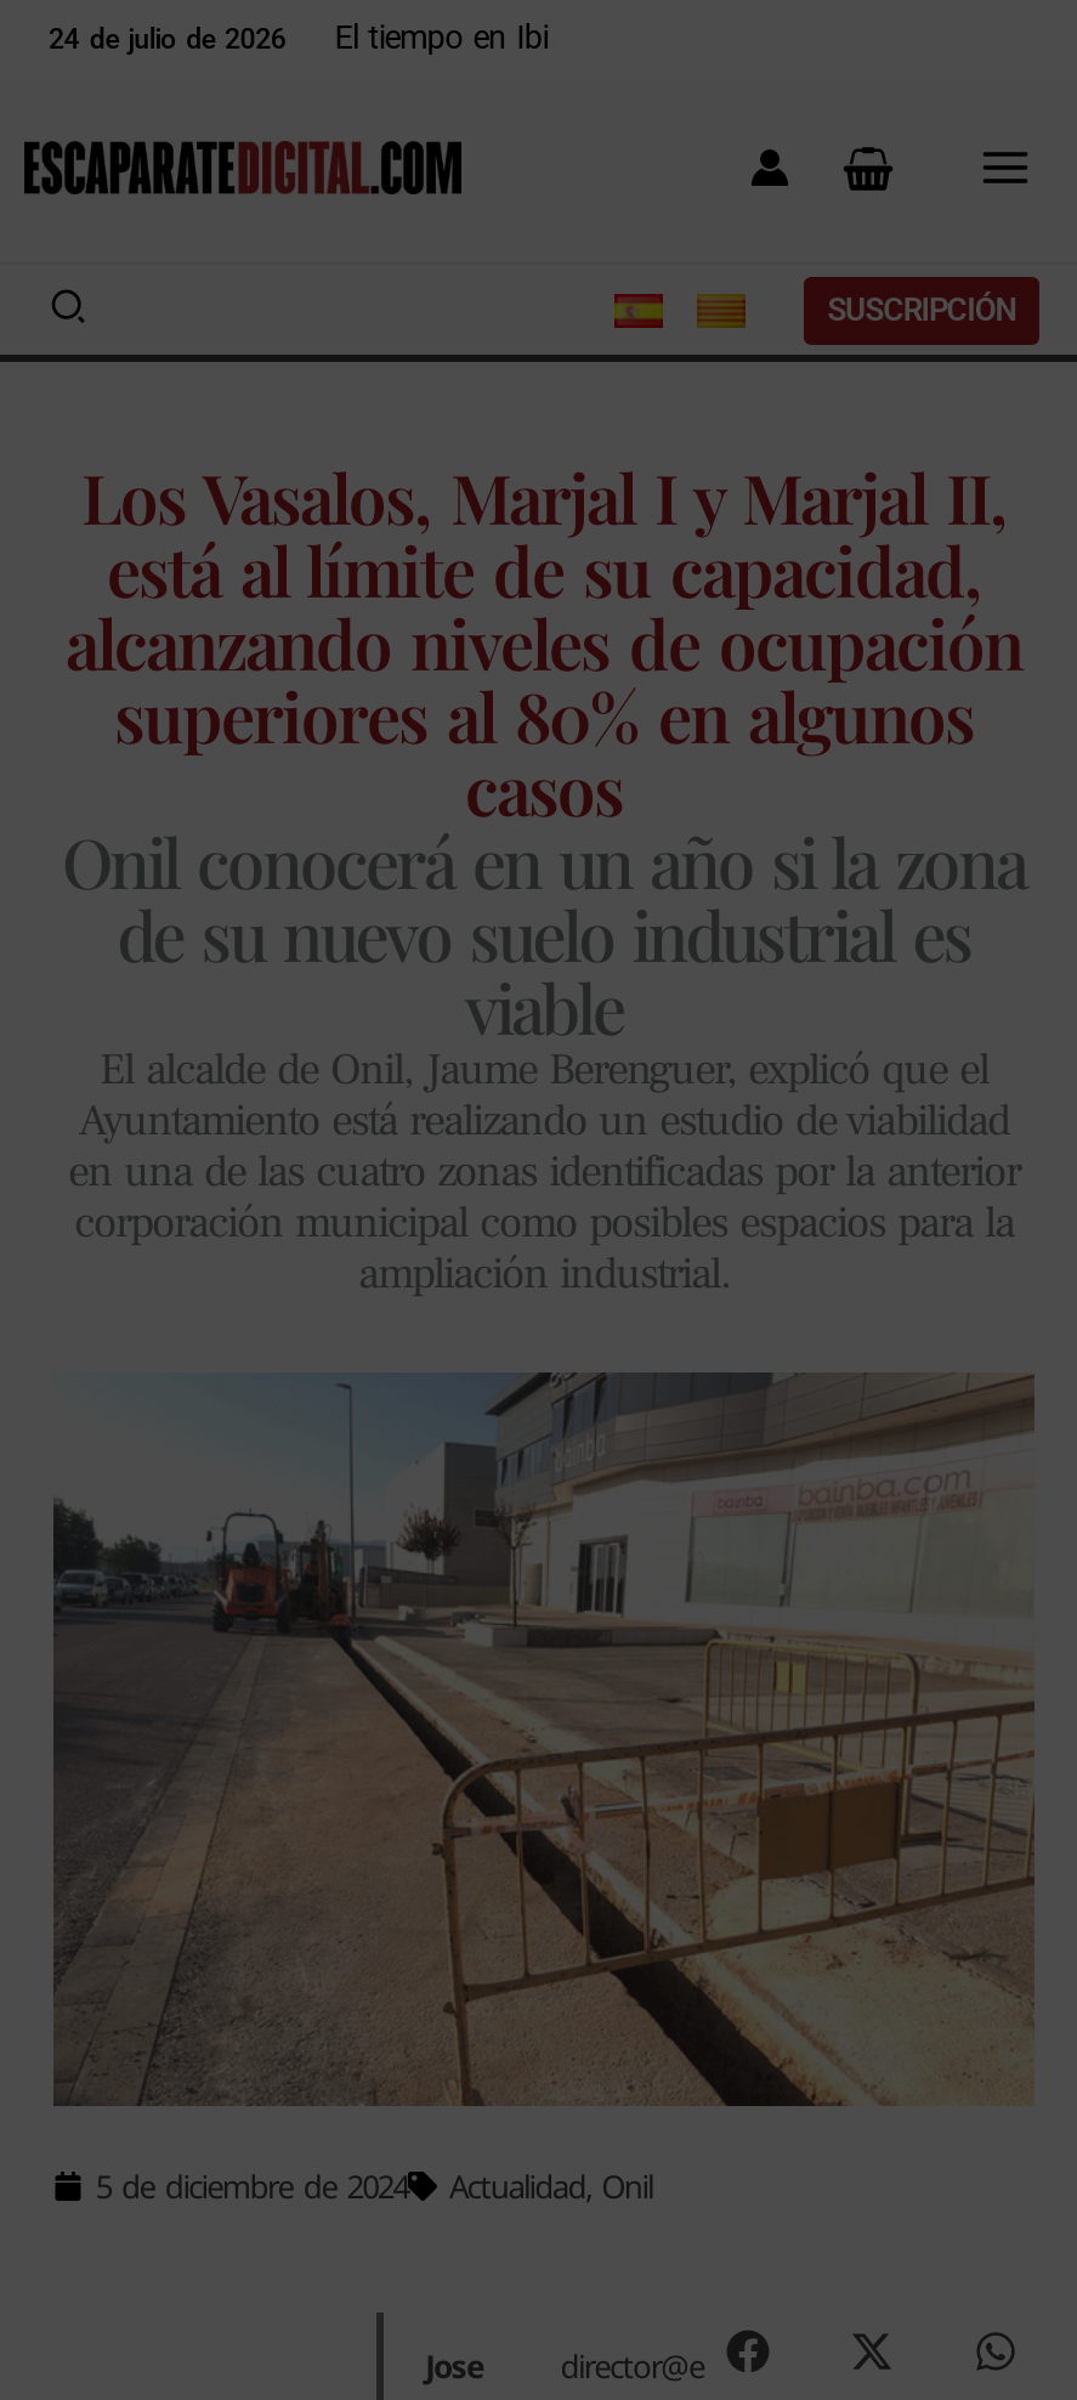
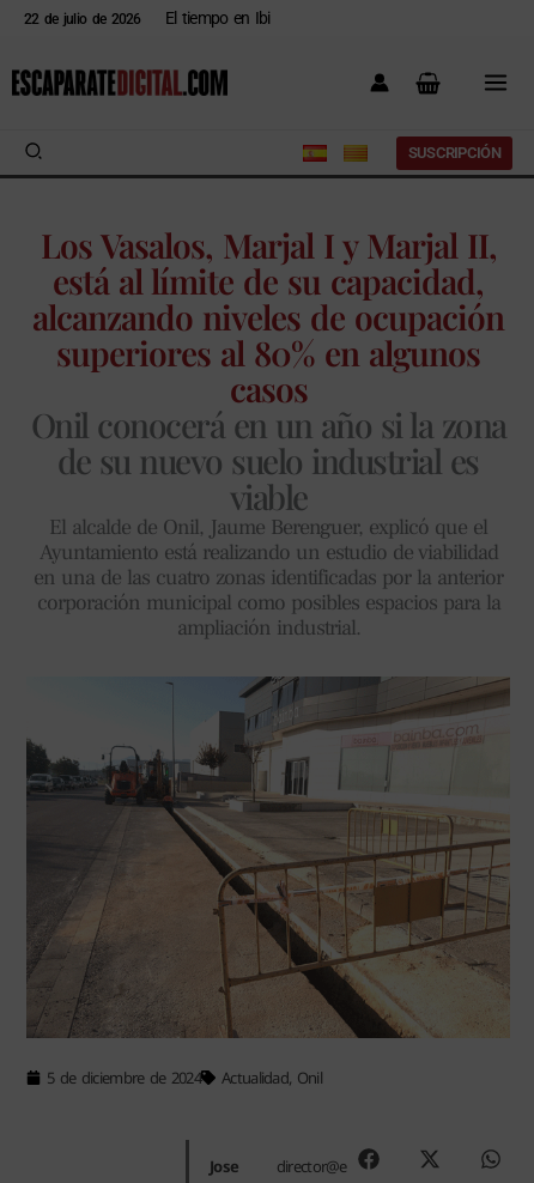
[49,21,286,55] 24 de julio de 2026 -> [24,10,141,27] 22 de julio de 2026

